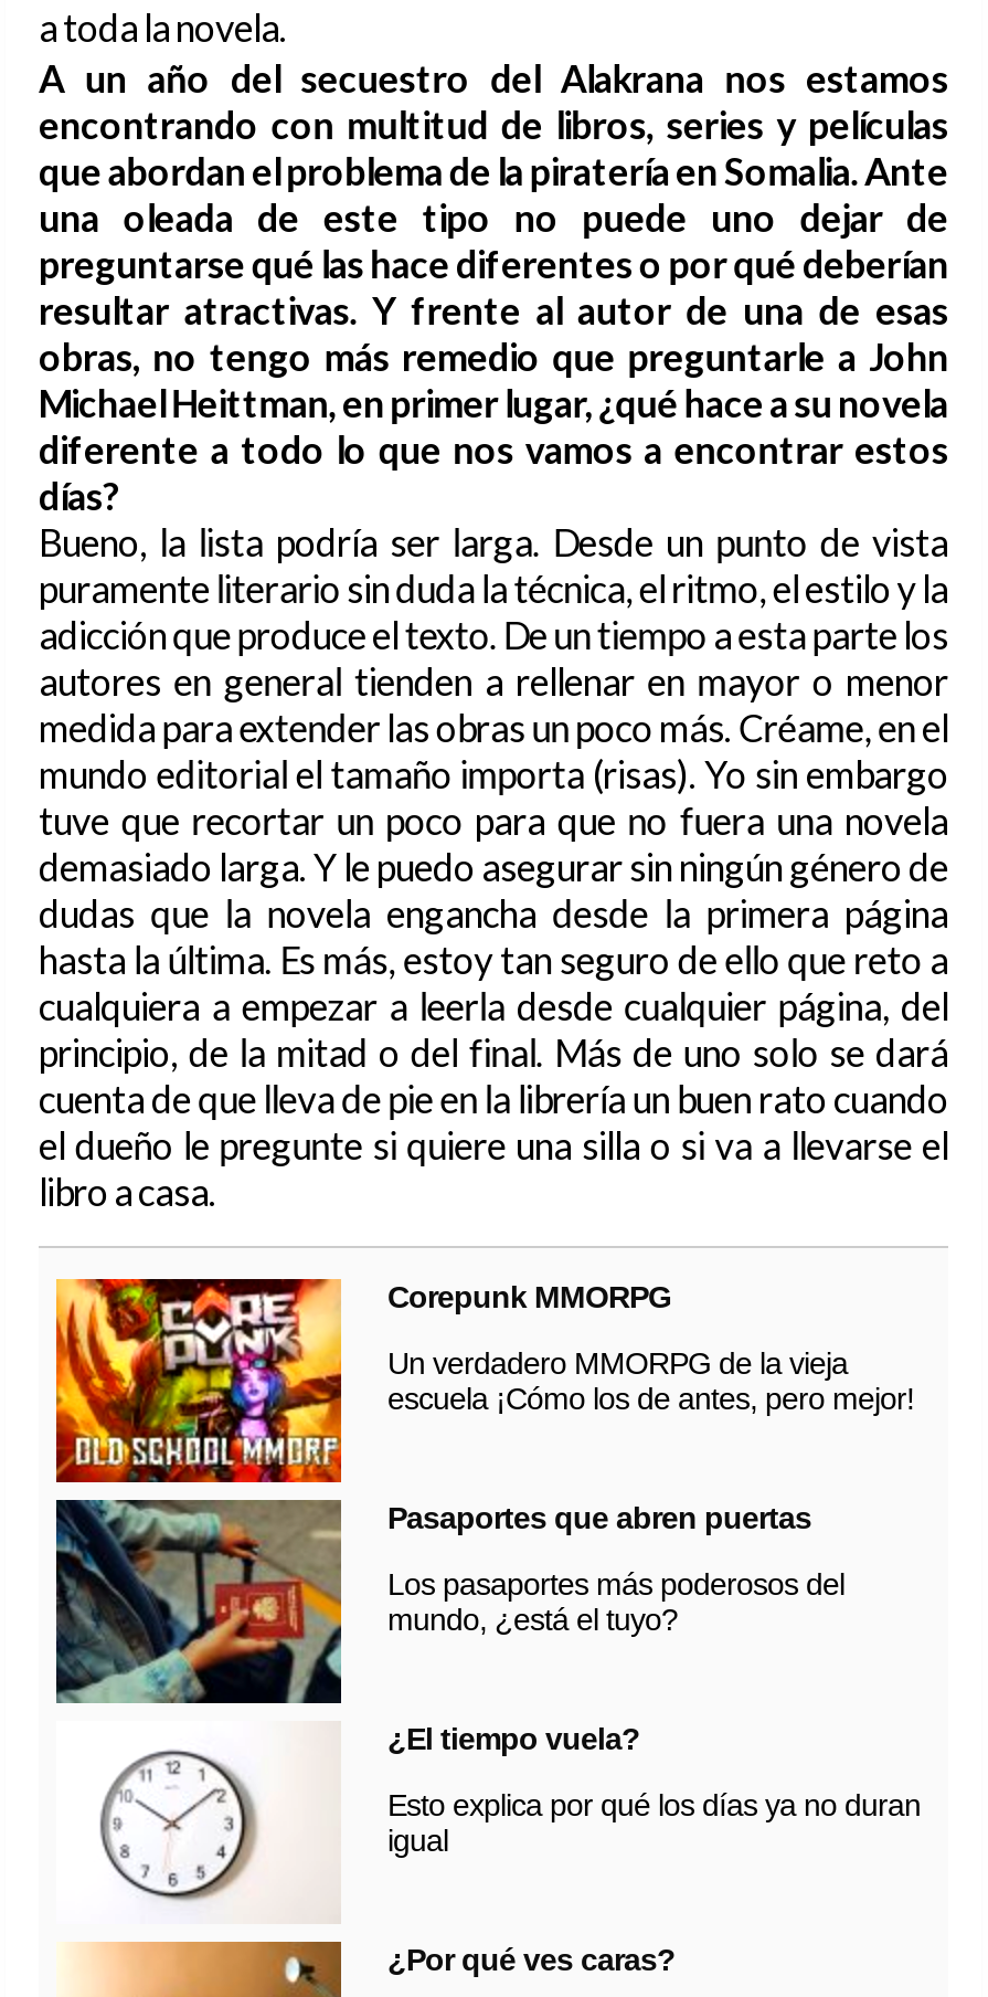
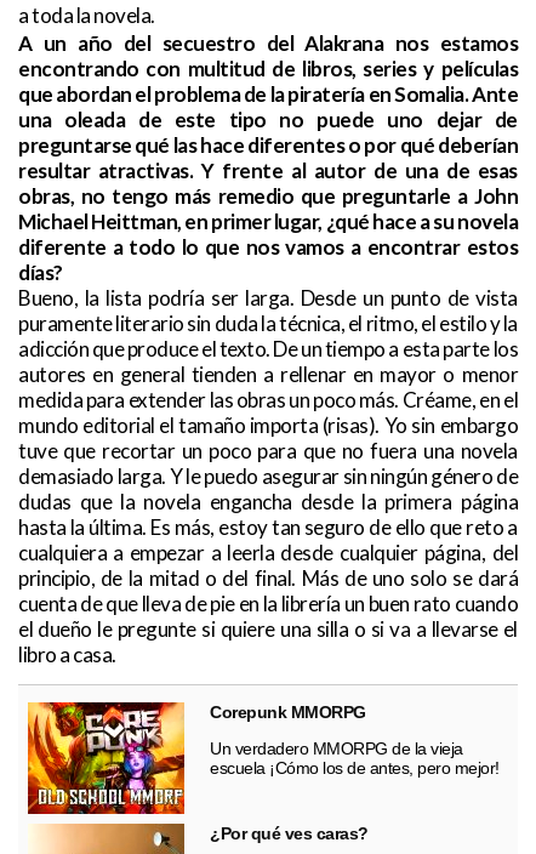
[54,1498,921,1858] [image] | Pasaportes que abren puertas | Los pasaportes más poderosos del | mundo, ¿está el tuyo? | ¿El tiempo vuela? | Esto explica por qué los días ya no duran | igual -> none
[63,1721,341,1924] [image] -> none

